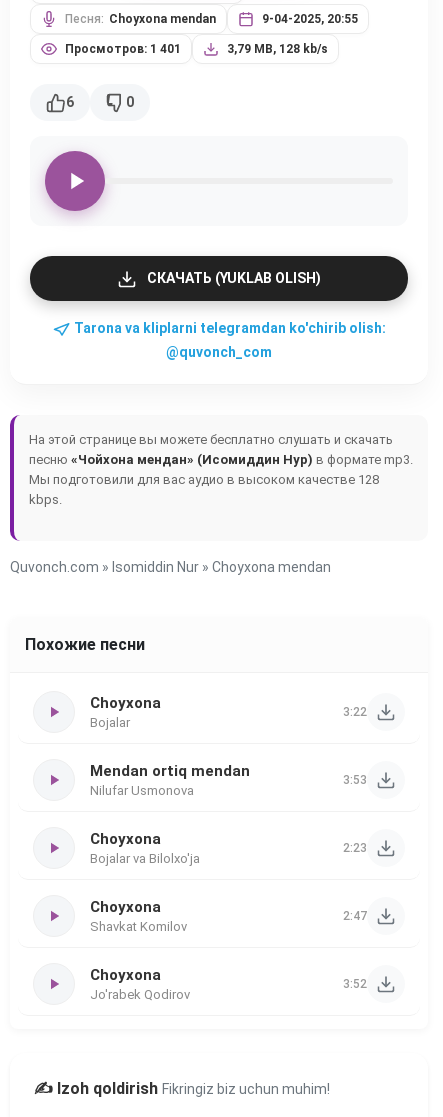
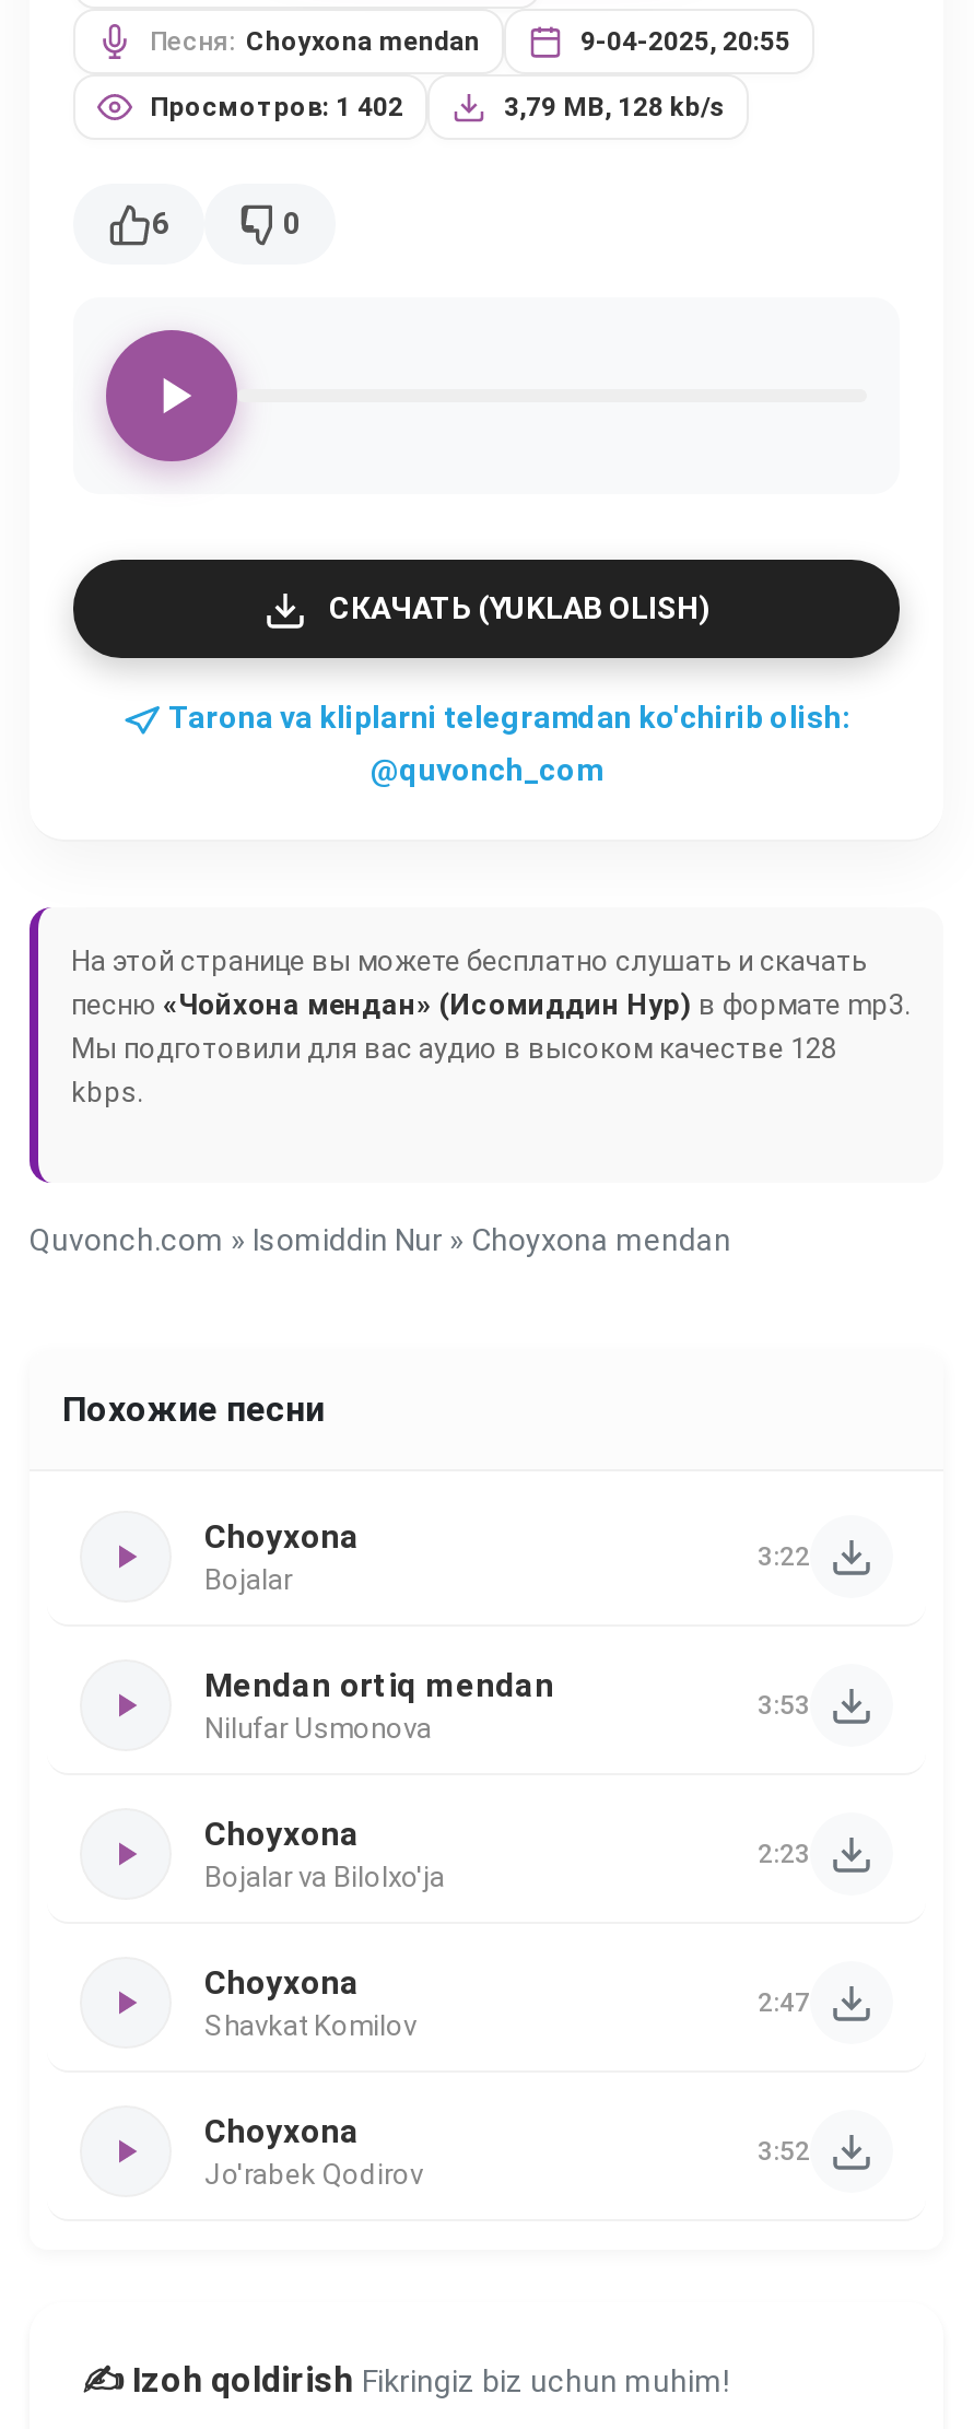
[65,42,181,56] Просмотров: 1 401 -> [150,92,403,122] Просмотров: 1 402

